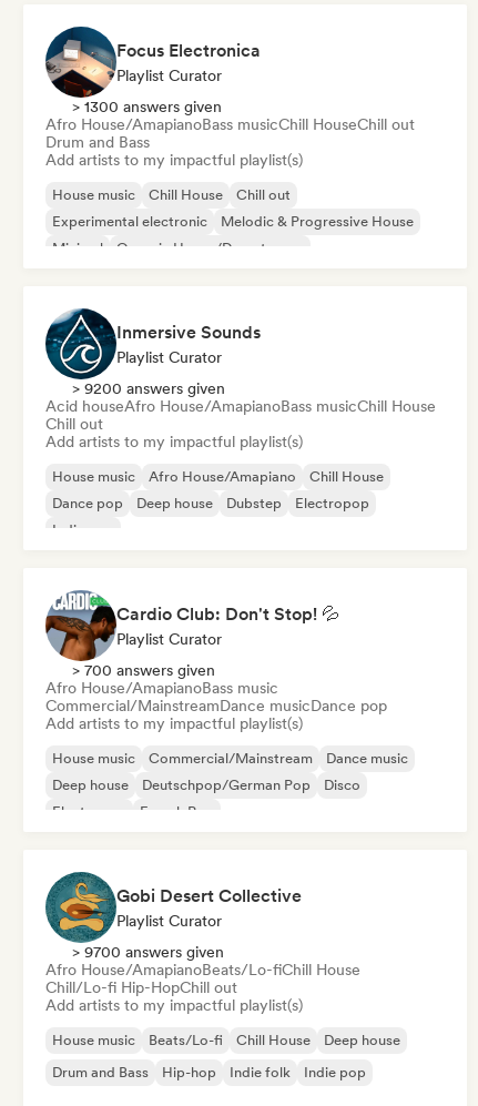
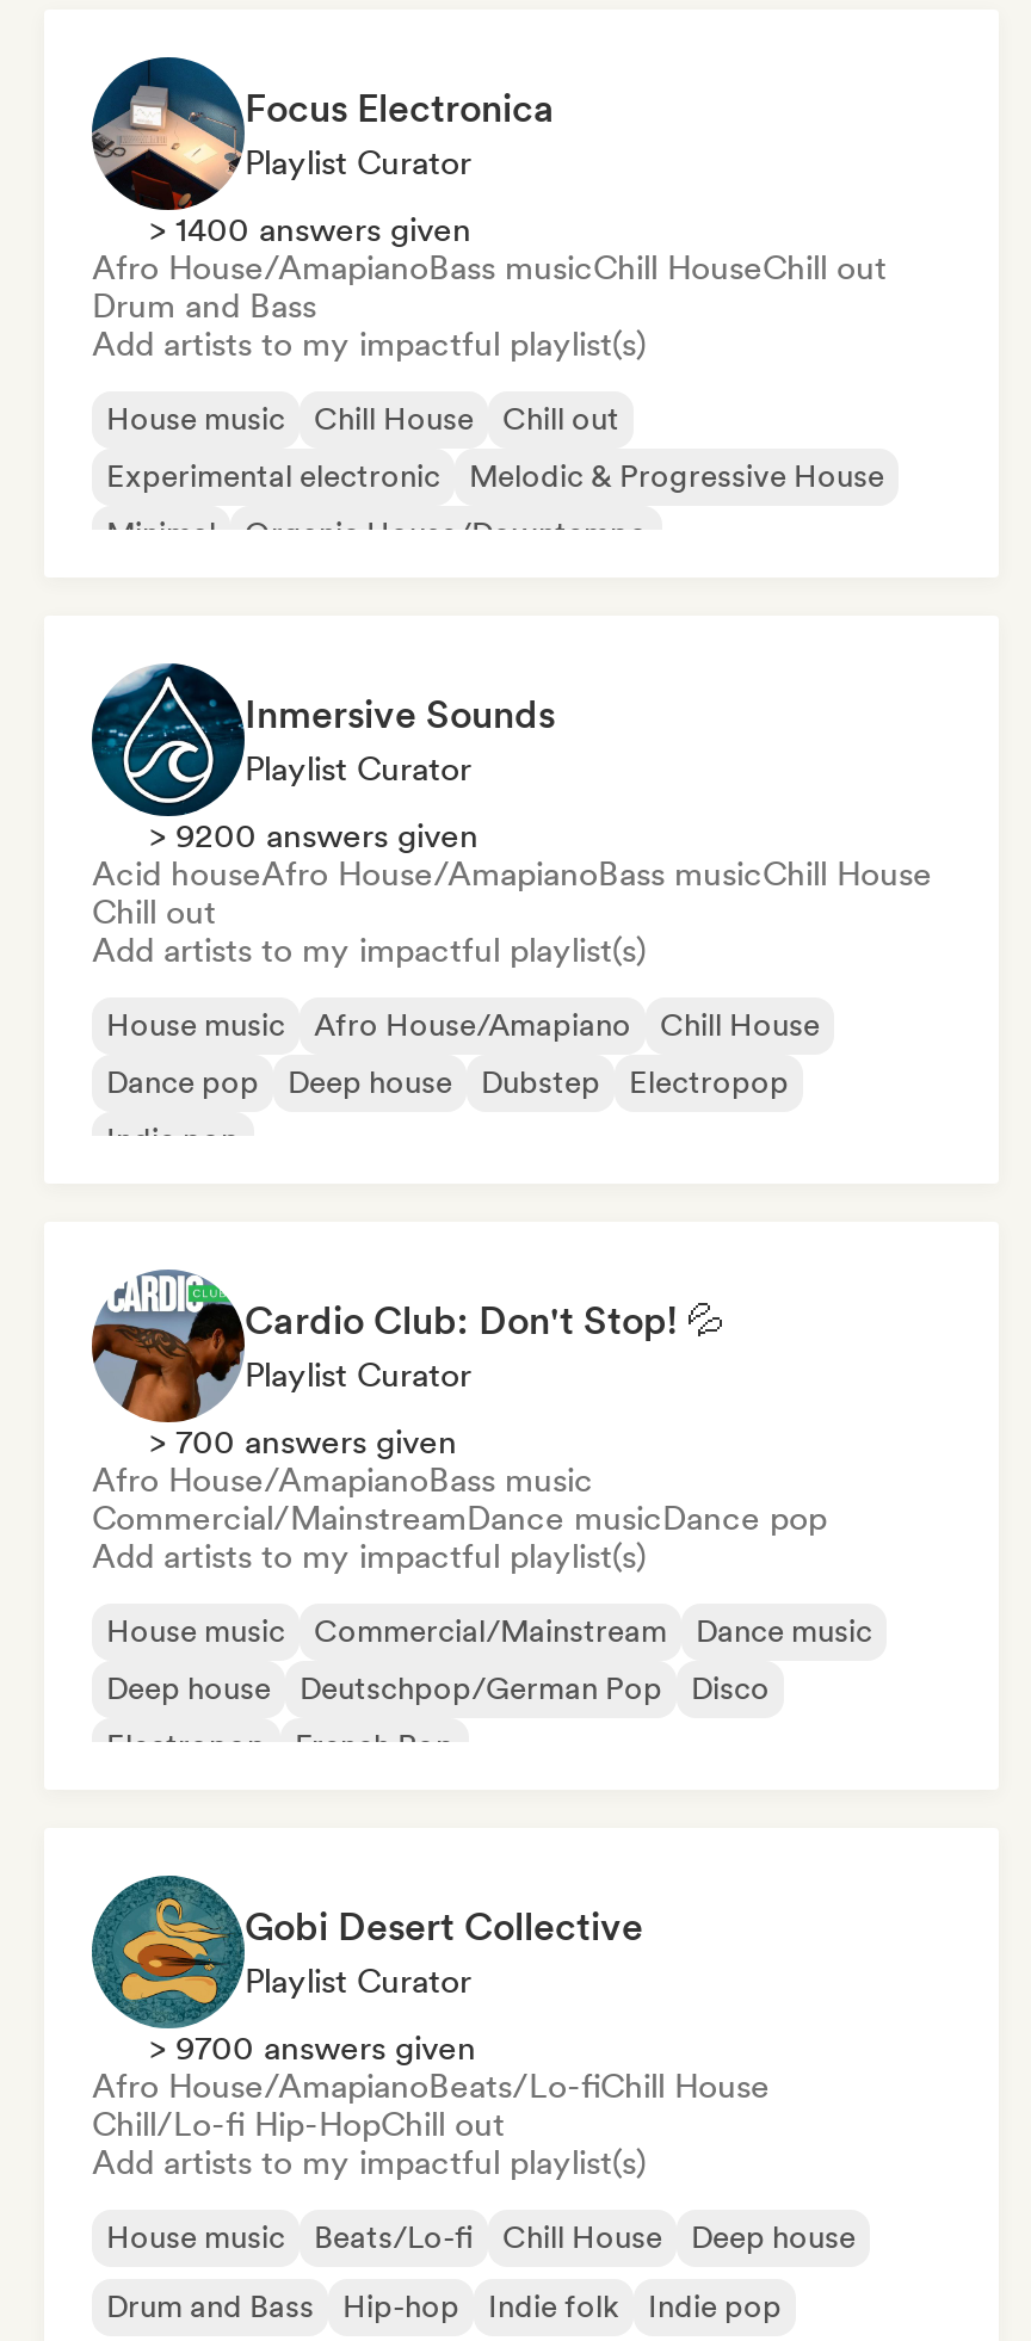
[72,98,222,115] > 1300 answers given -> [149,210,471,248] > 1400 answers given

